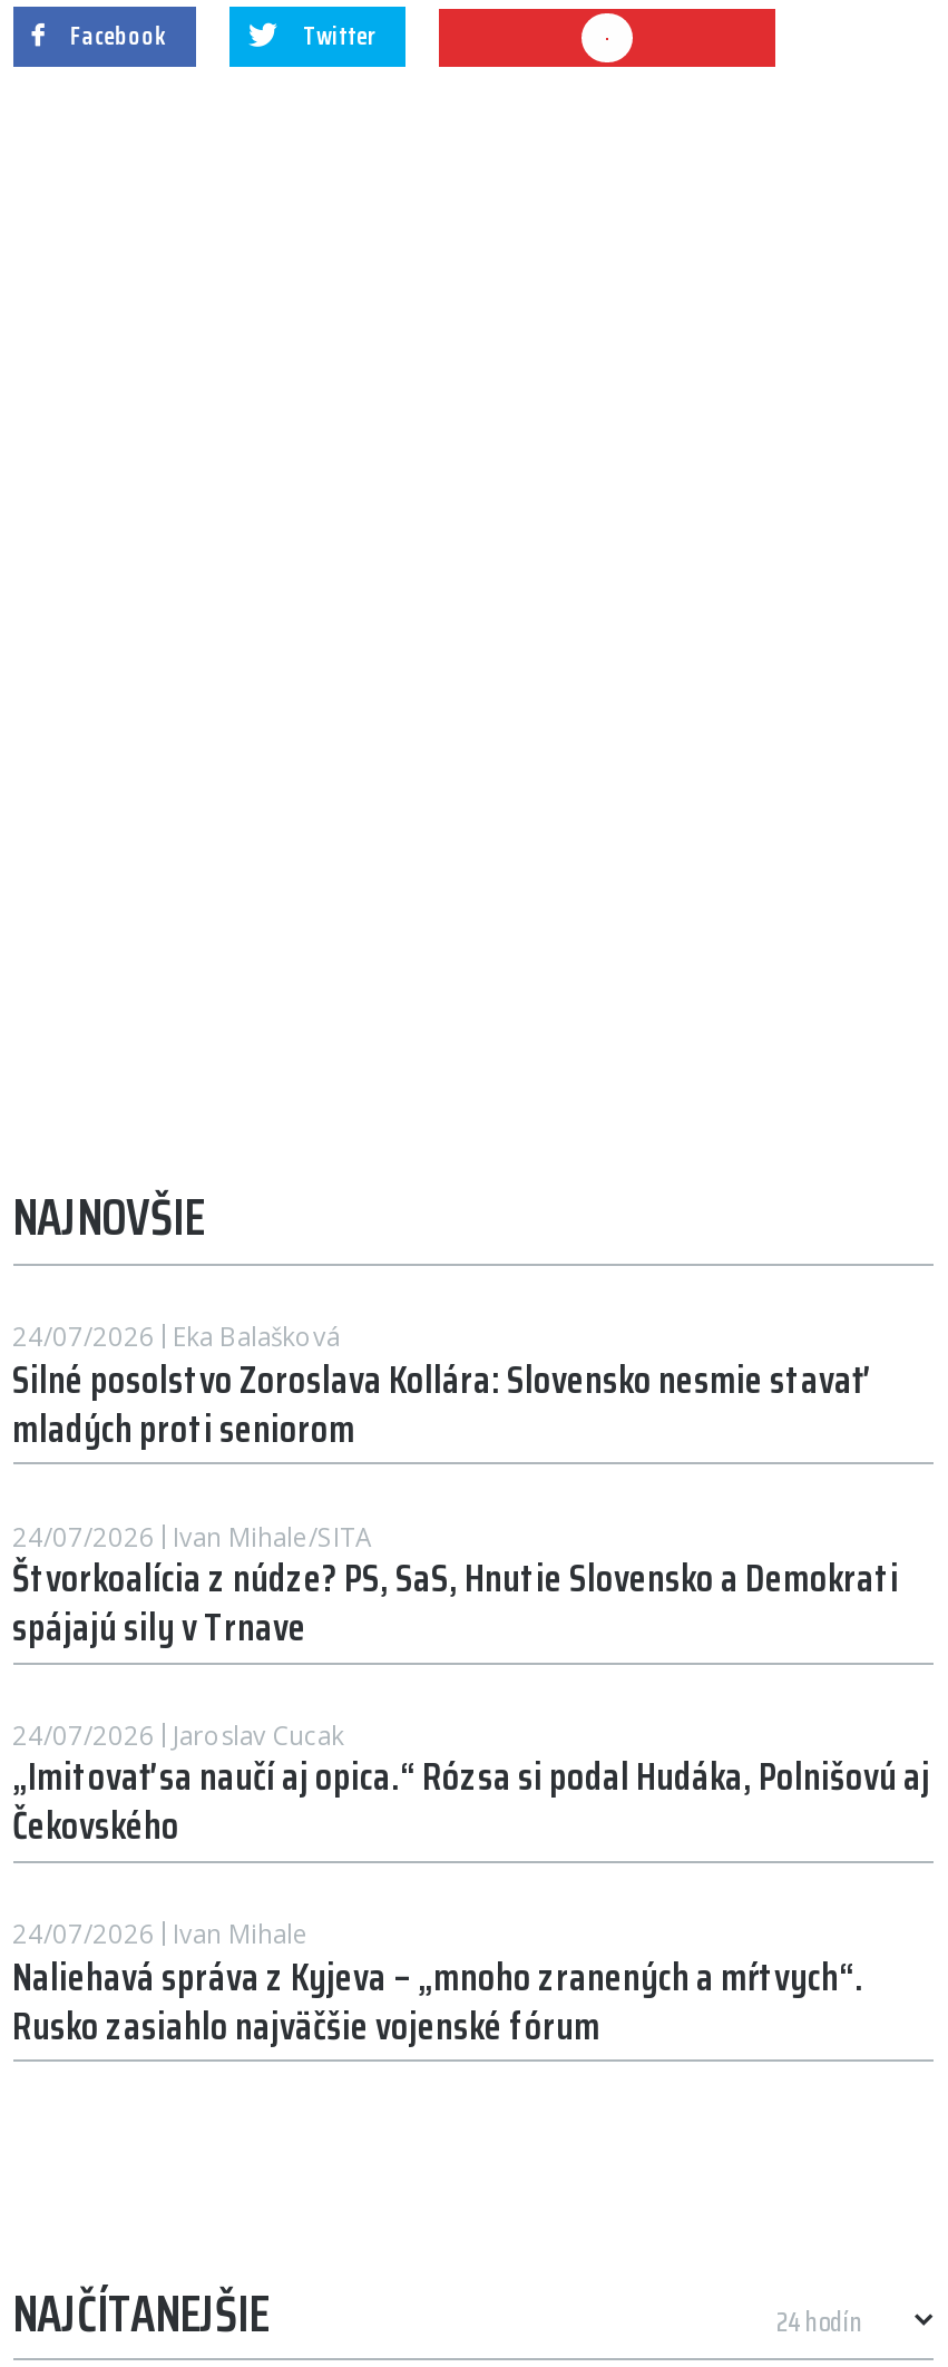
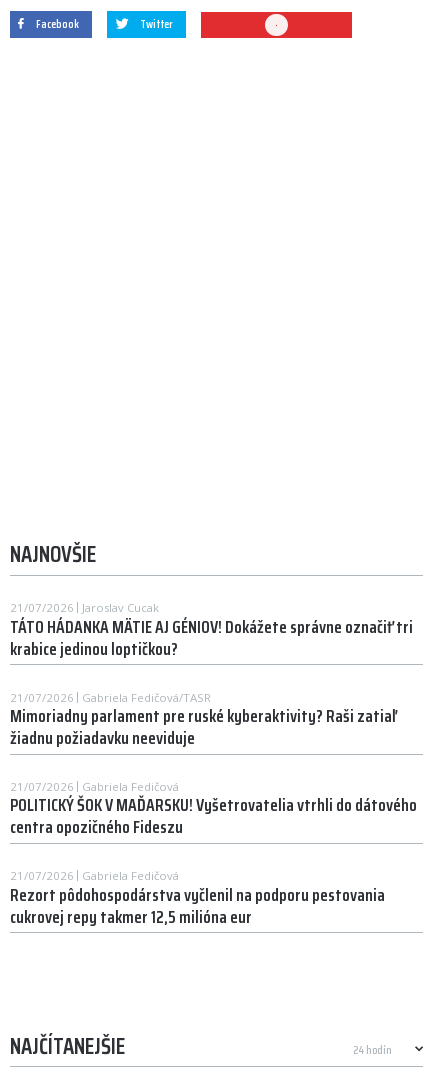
[12,1320,866,1460] 24/07/2026 Eka Balašková | Silné posolstvo Zoroslava Kollára: Slovensko nesmie stavať | mladých proti seniorom -> [9,600,412,663] 21/07/2026 Jaroslav Cucak | TÁTO HÁDANKA MÄTIE AJ GÉNIOV! Dokážete správne označiť tri | krabice jedinou loptičkou?
[12,1519,899,1659] 24/07/2026 Ivan Mihale/SITA | Štvorkoalícia z núdze? PS, SaS, Hnutie Slovensko a Demokrati | spájajú sily v Trnave -> [9,690,396,752] 21/07/2026 Gabriela Fedičová/TASR | Mimoriadny parlament pre ruské kyberaktivity? Raši zatiaľ | žiadnu požiadavku neeviduje
[12,1718,930,1857] 24/07/2026 Jaroslav Cucak | „Imitovať sa naučí aj opica.“ Rózsa si podal Hudáka, Polnišovú aj | Čekovského -> [9,779,416,841] 21/07/2026 Gabriela Fedičová | POLITICKÝ ŠOK V MAĎARSKU! Vyšetrovatelia vtrhli do dátového | centra opozičného Fideszu
[12,1917,863,2057] 24/07/2026 Ivan Mihale | Naliehavá správa z Kyjeva – „mnoho zranených a mŕtvych“. | Rusko zasiahlo najväčšie vojenské fórum -> [9,868,384,931] 21/07/2026 Gabriela Fedičová | Rezort pôdohospodárstva vyčlenil na podporu pestovania | cukrovej repy takmer 12,5 milióna eur

